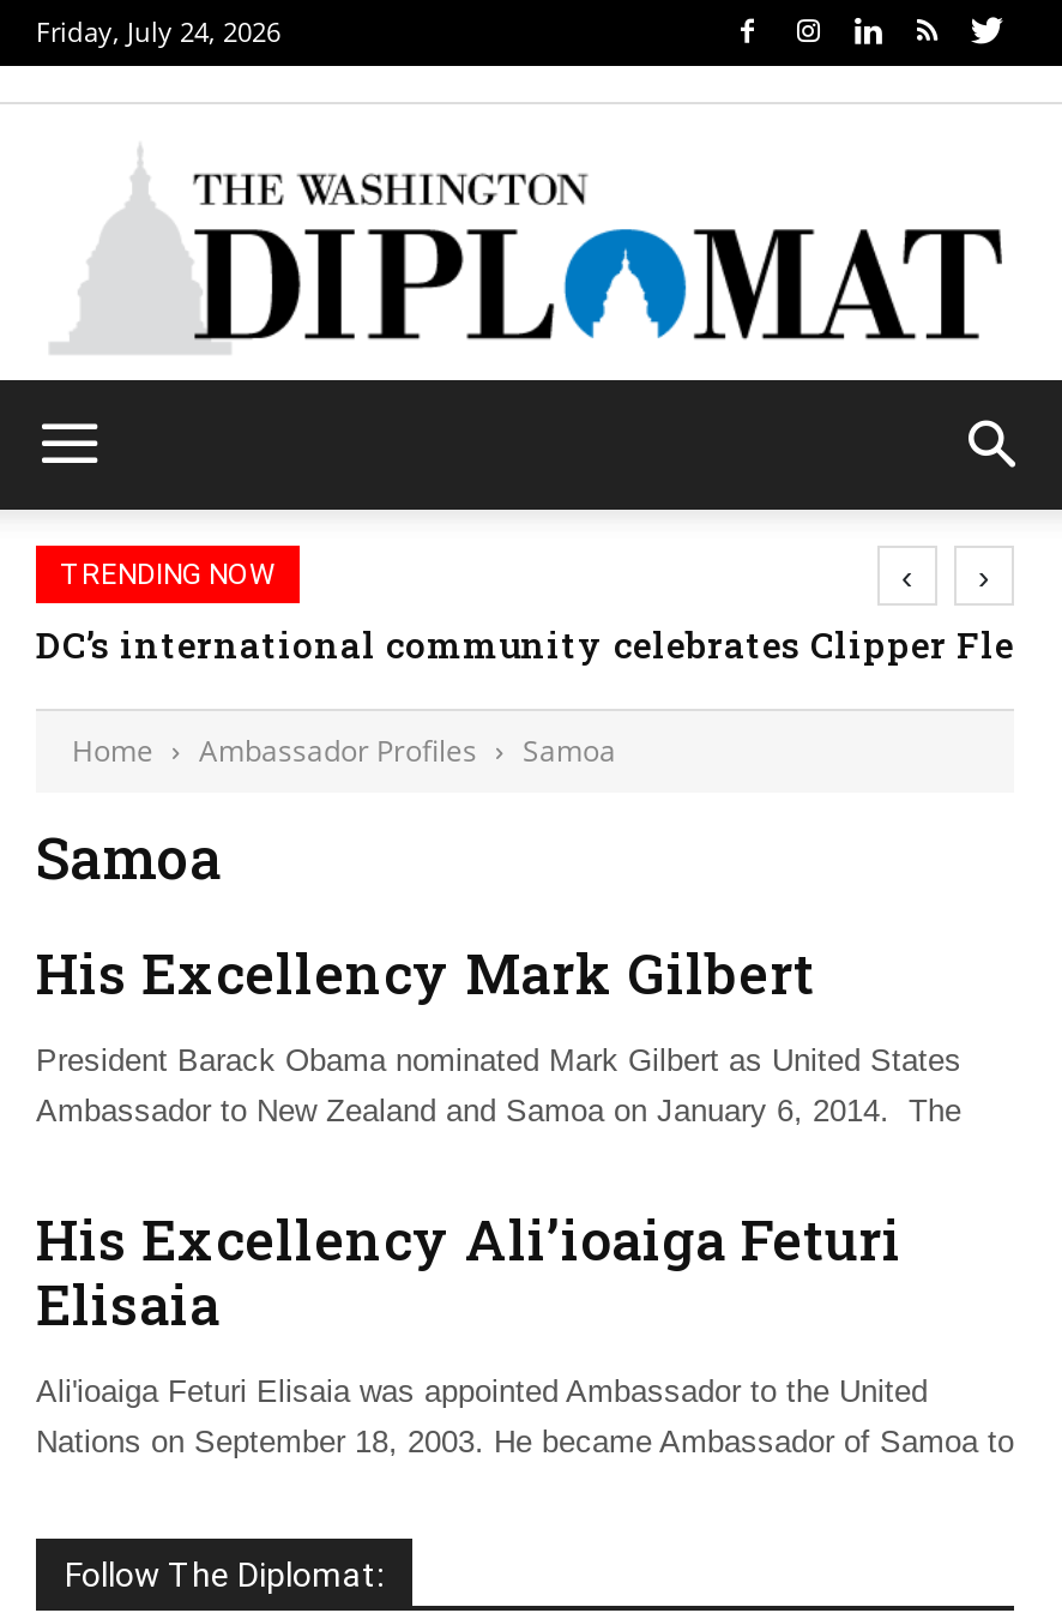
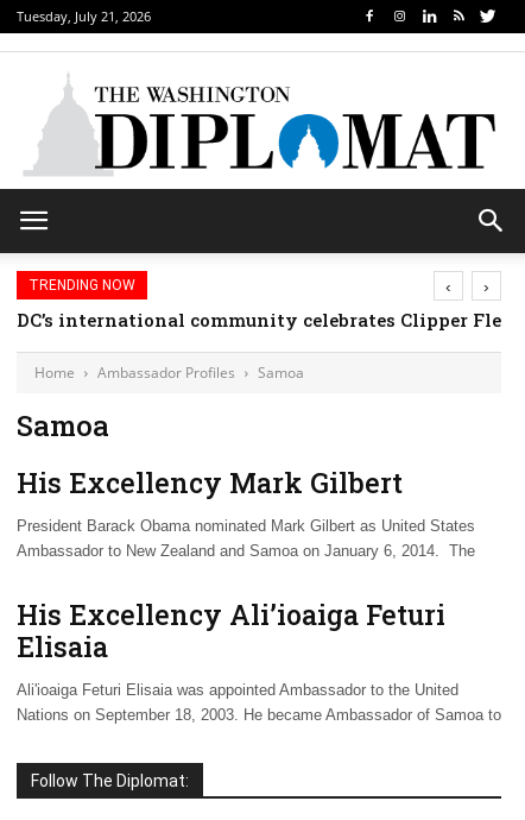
[36,13,280,49] Friday, July 24, 2026 -> [17,7,151,25] Tuesday, July 21, 2026

